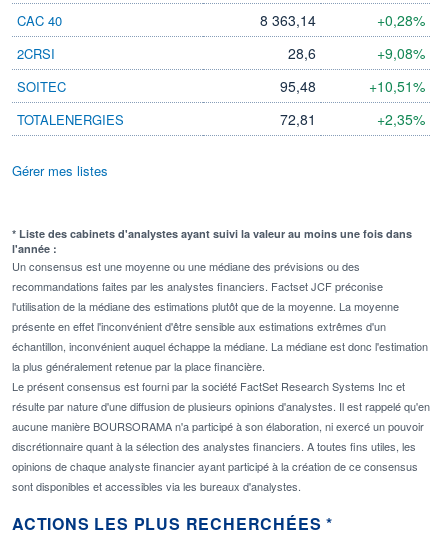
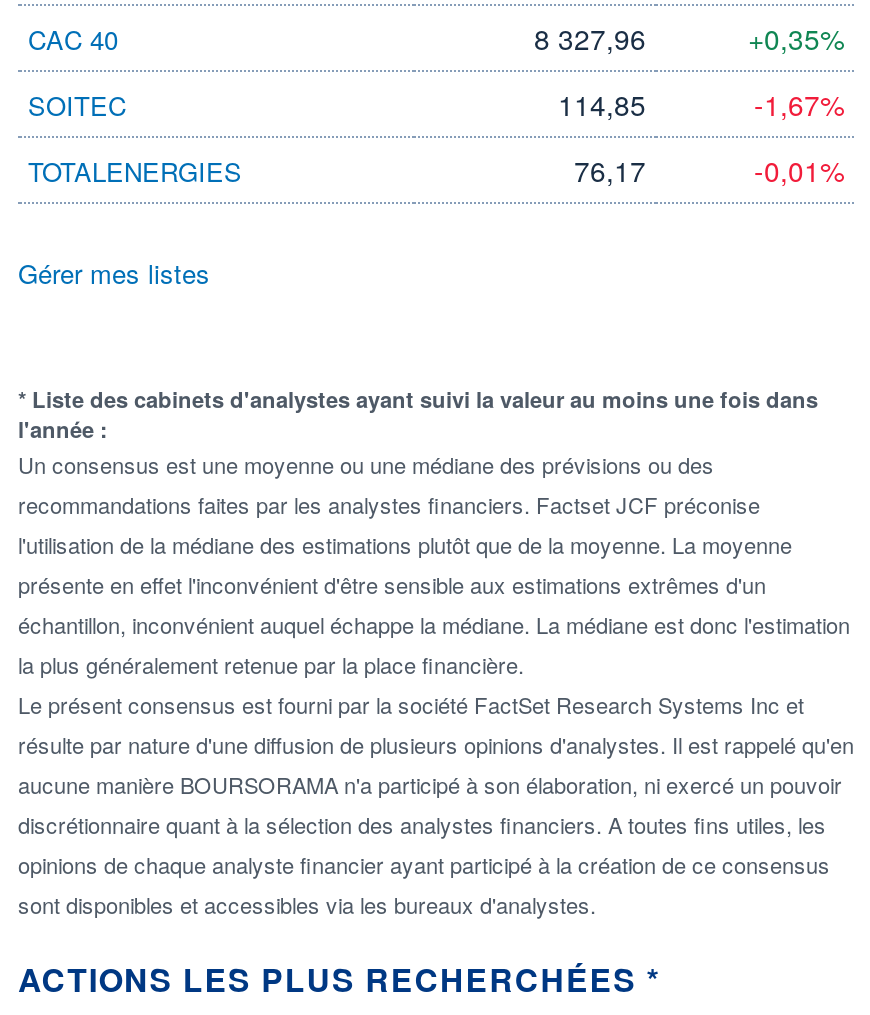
[17,10,425,63] 8 363,14 | +0,28% | 2CRSI | 28,6 | +9,08% -> [534,18,844,58] 8 327,96 | +0,35%
[280,76,316,96] 95,48 -> [558,84,646,124] 114,85
[369,76,425,96] +10,51% -> [754,84,844,124] -1,67%
[280,109,316,129] 72,81 -> [574,150,646,190] 76,17
[377,109,425,129] +2,35% -> [754,150,844,190] -0,01%

